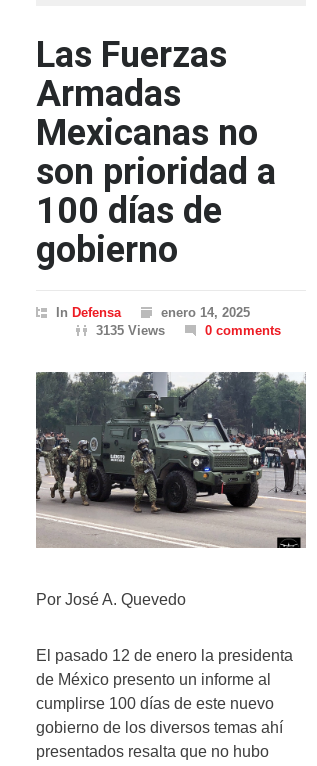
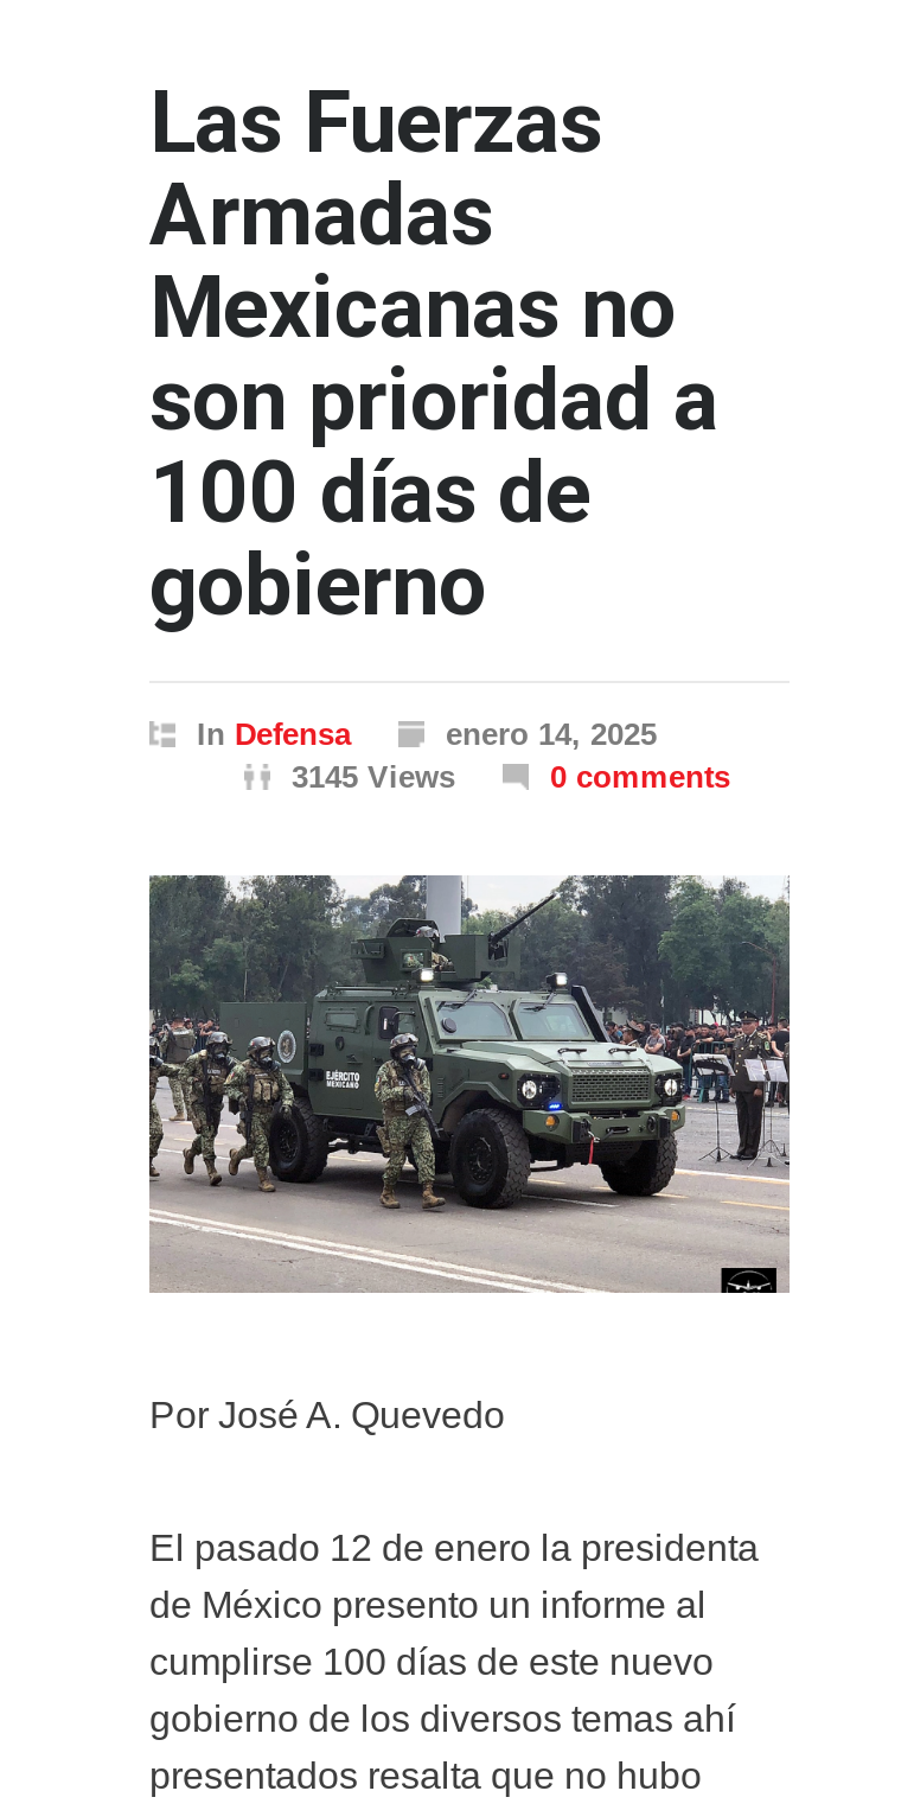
[96,323,165,338] 3135 Views -> [292,759,455,795] 3145 Views

